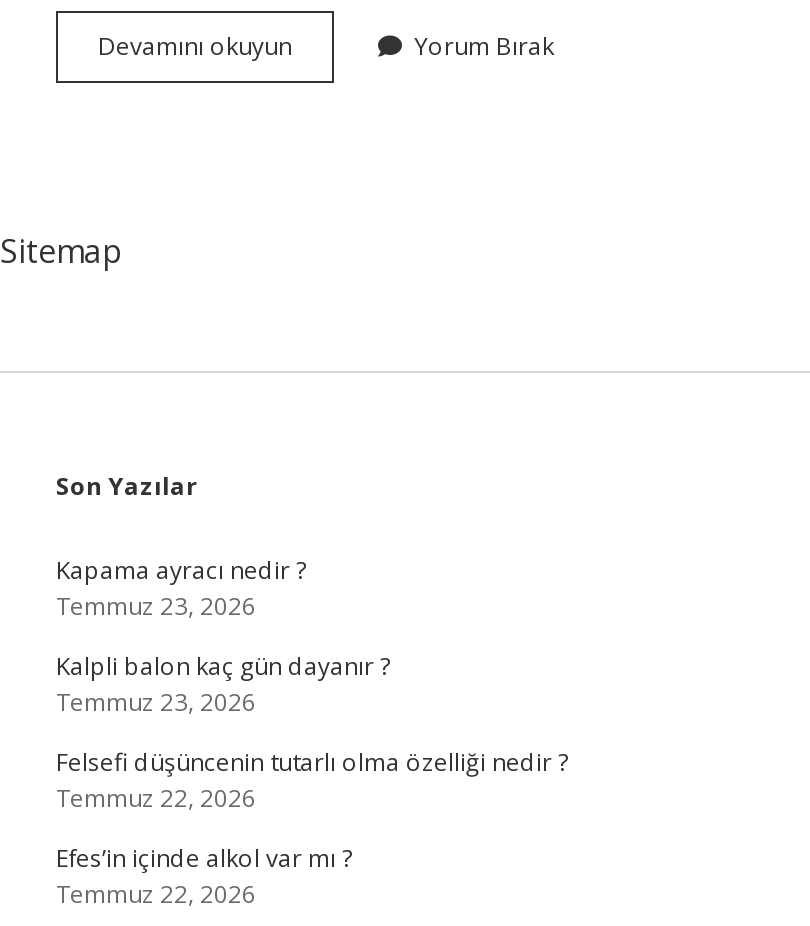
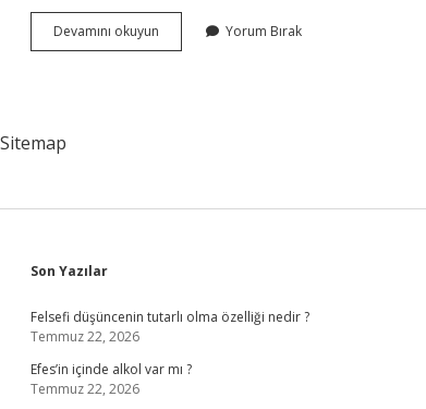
[56,553,390,719] Kapama ayracı nedir ? | Temmuz 23, 2026 | Kalpli balon kaç gün dayanır ? | Temmuz 23, 2026 -> none

